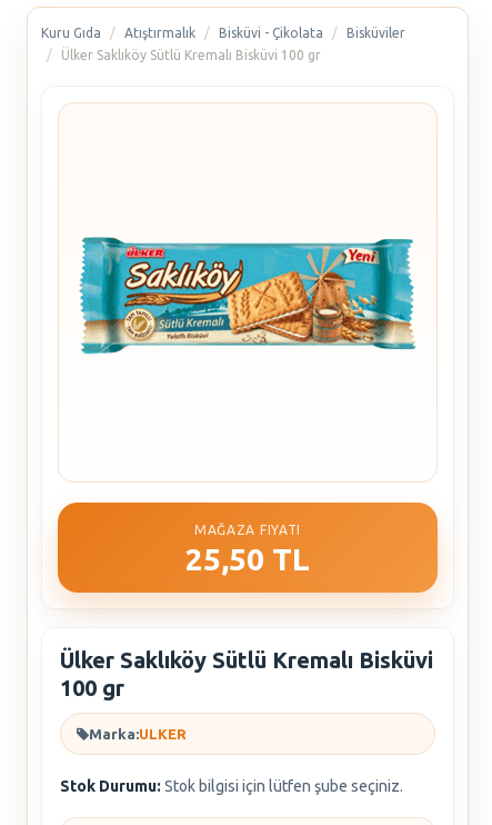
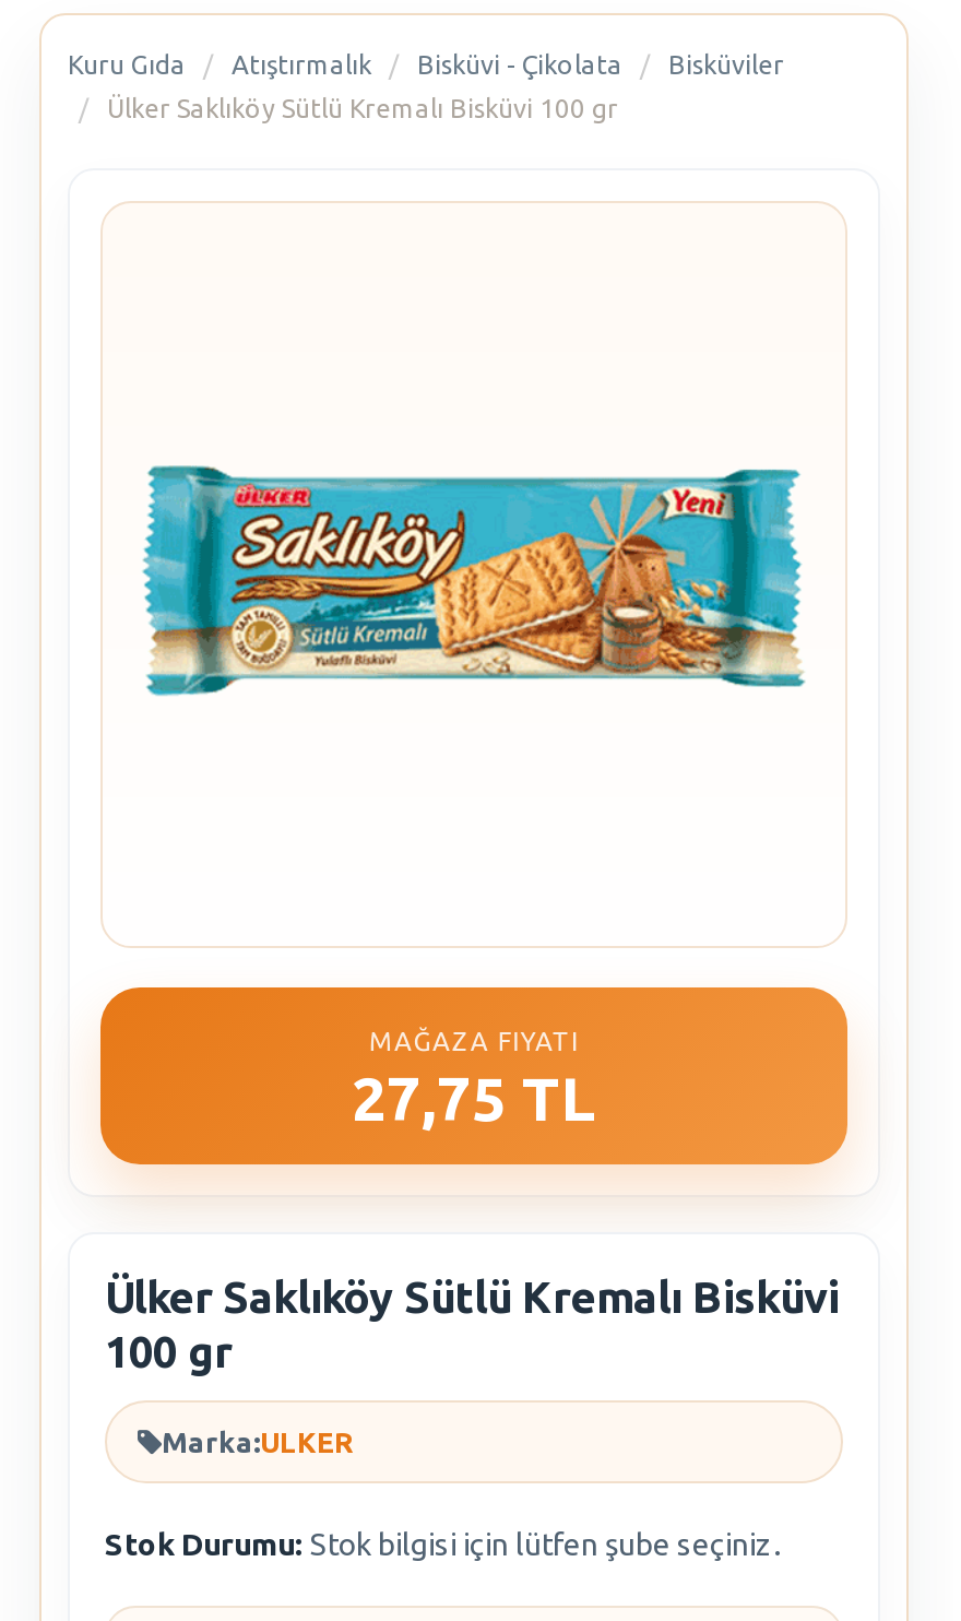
[185,541,310,576] 25,50 TL -> [352,1064,596,1132] 27,75 TL

